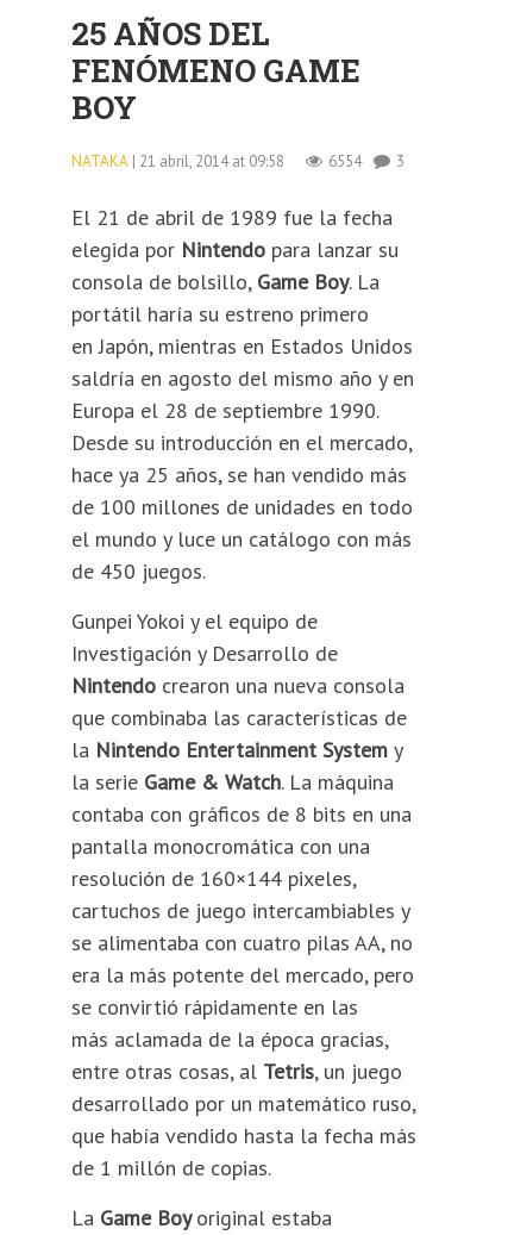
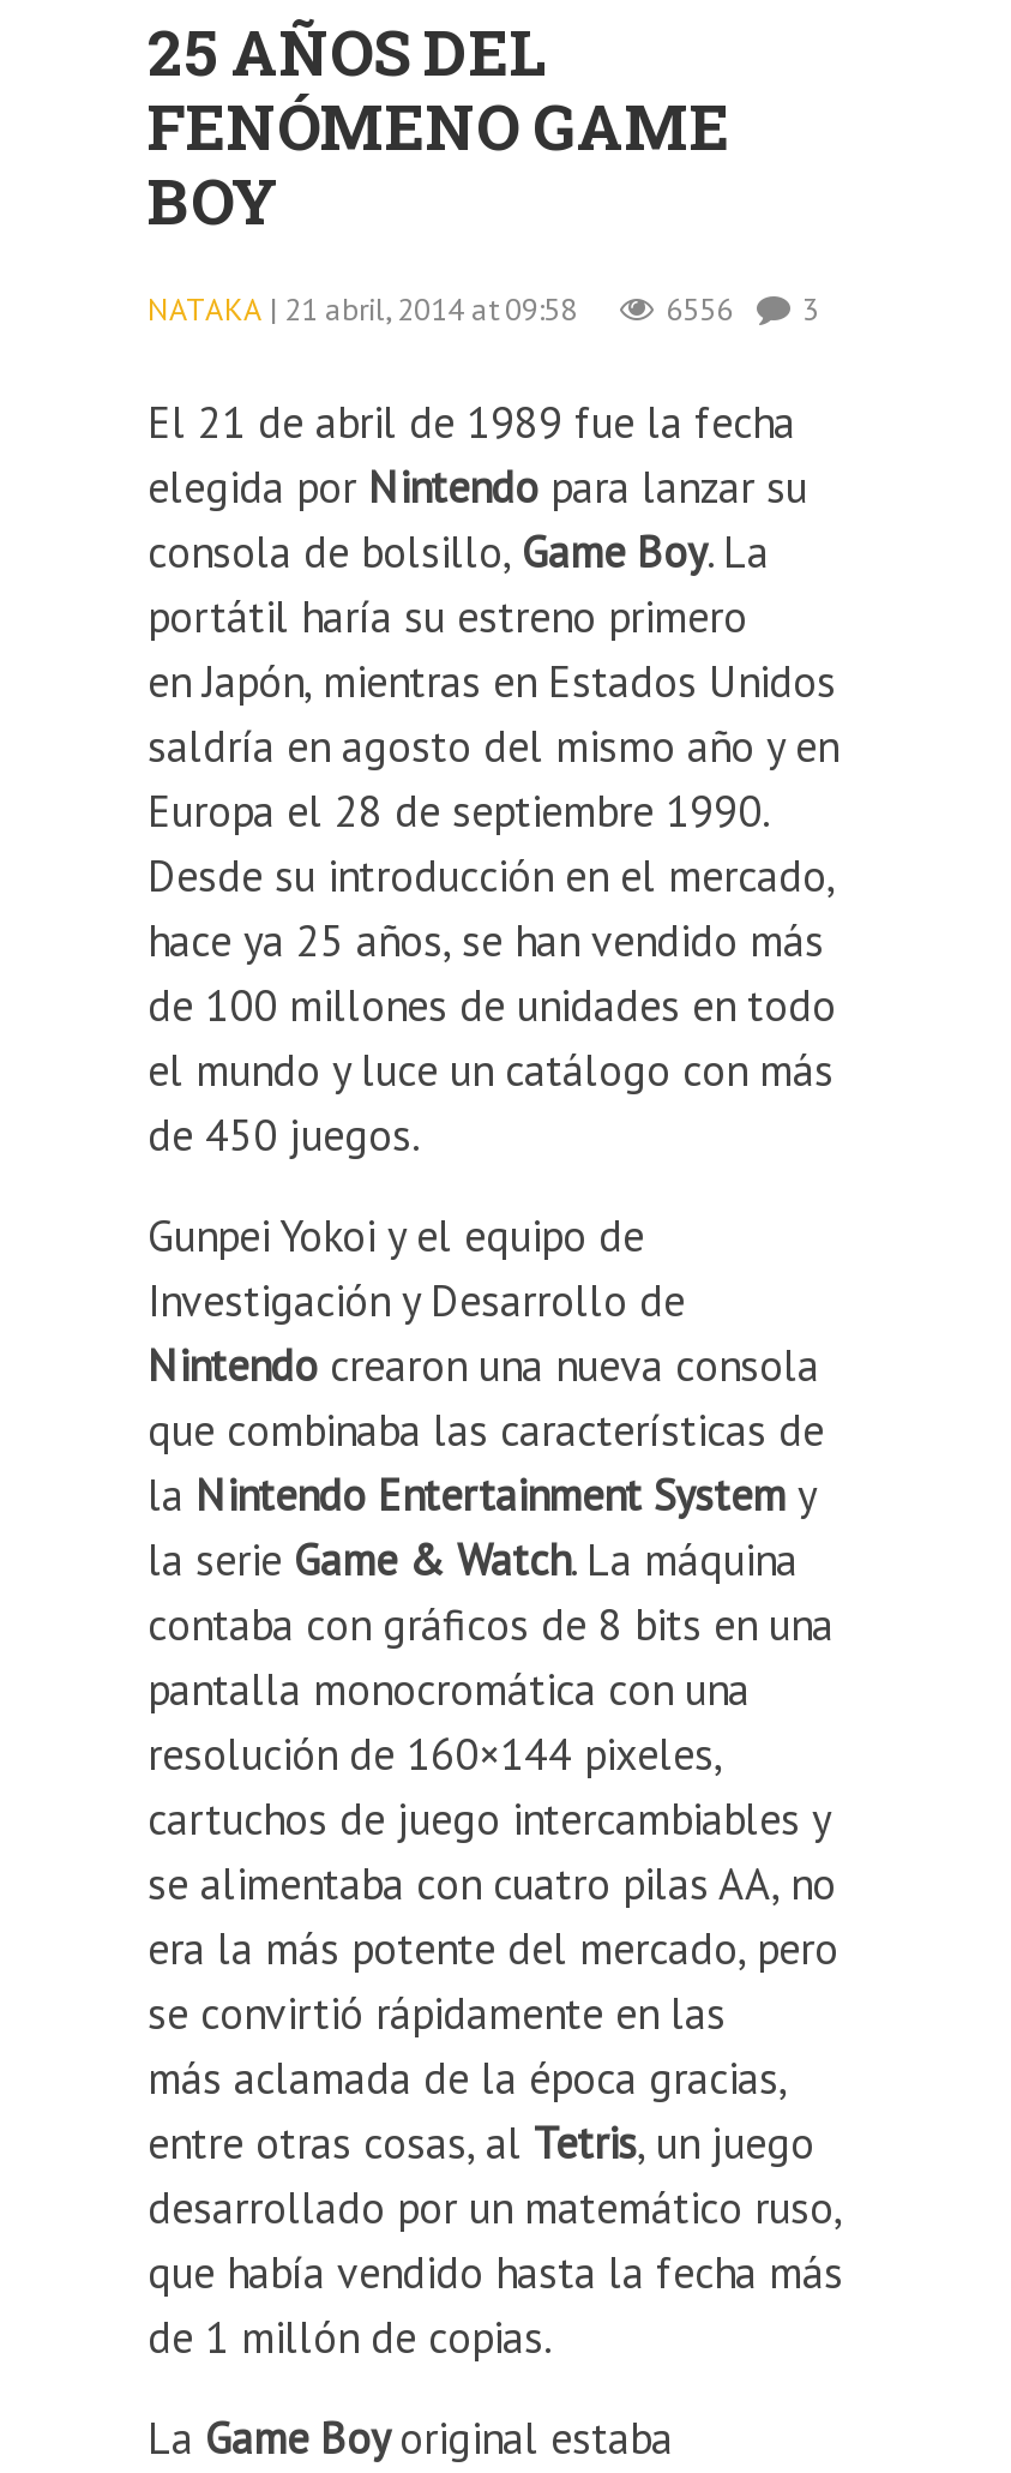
[325,152,362,172] 6554 -> [658,290,733,331] 6556

